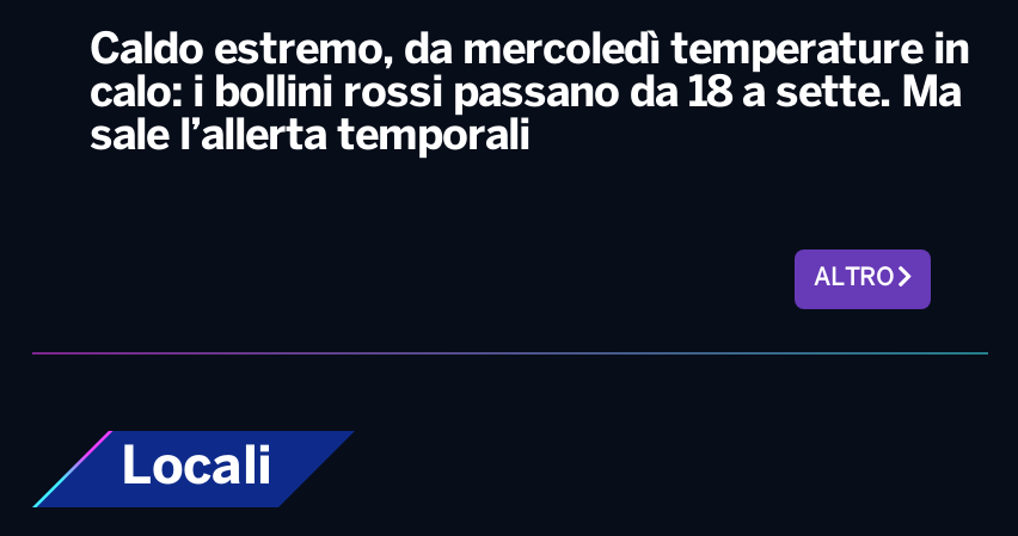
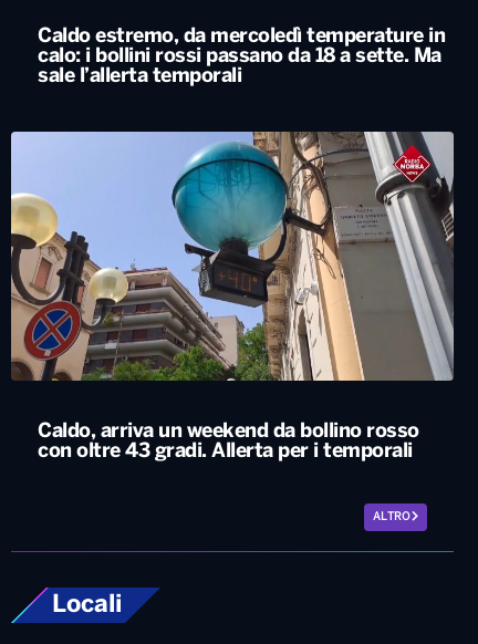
none -> [10,131,455,462] [image] | Caldo, arriva un weekend da bollino rosso | con oltre 43 gradi. Allerta per i temporali

